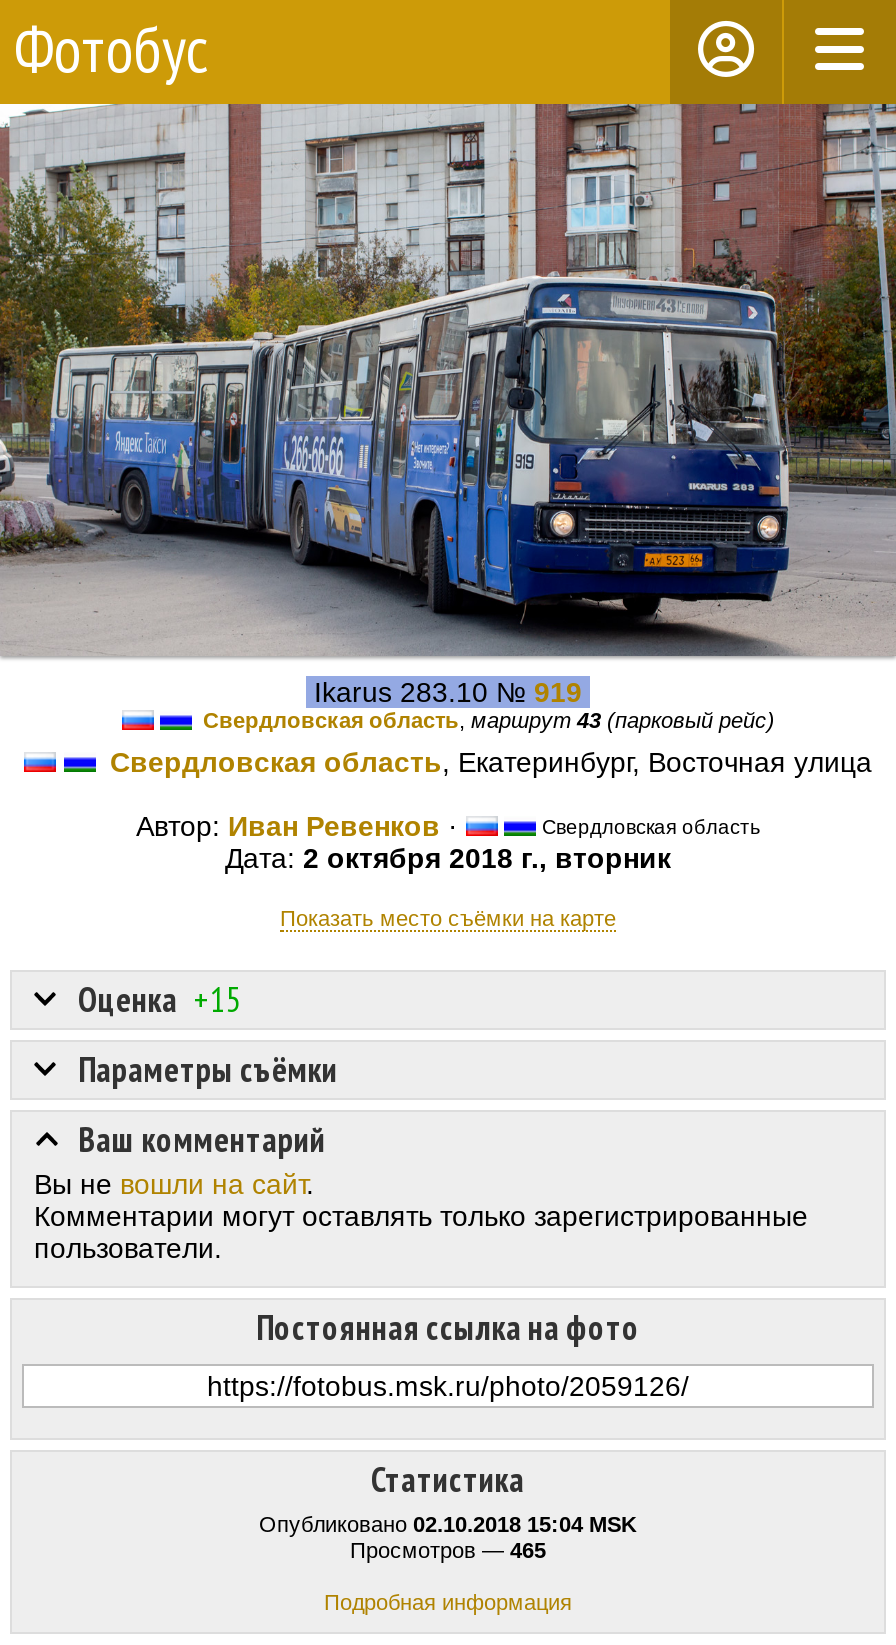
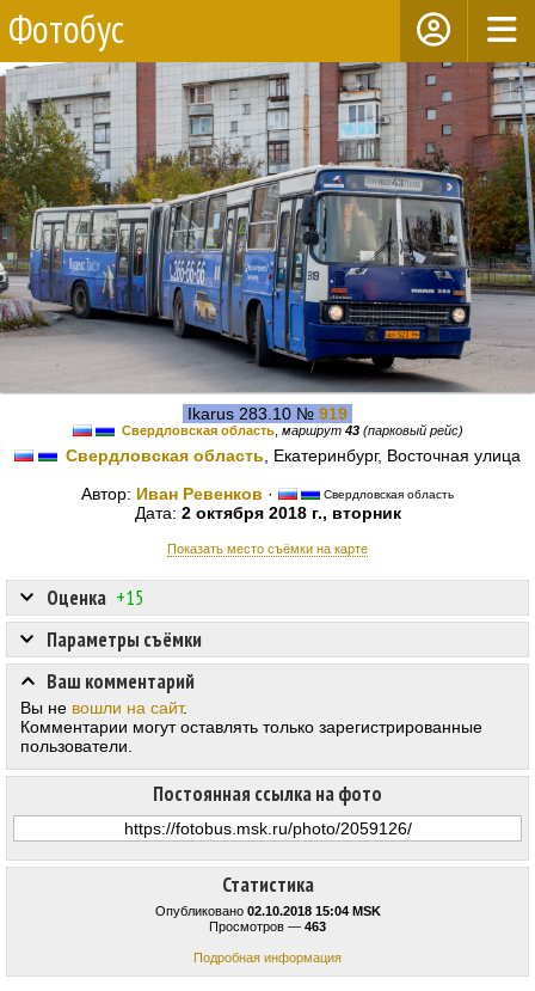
[350,1538,546,1562] Просмотров — 465 -> [209,919,326,934] Просмотров — 463

